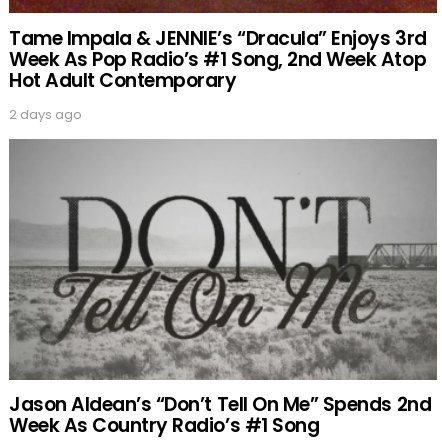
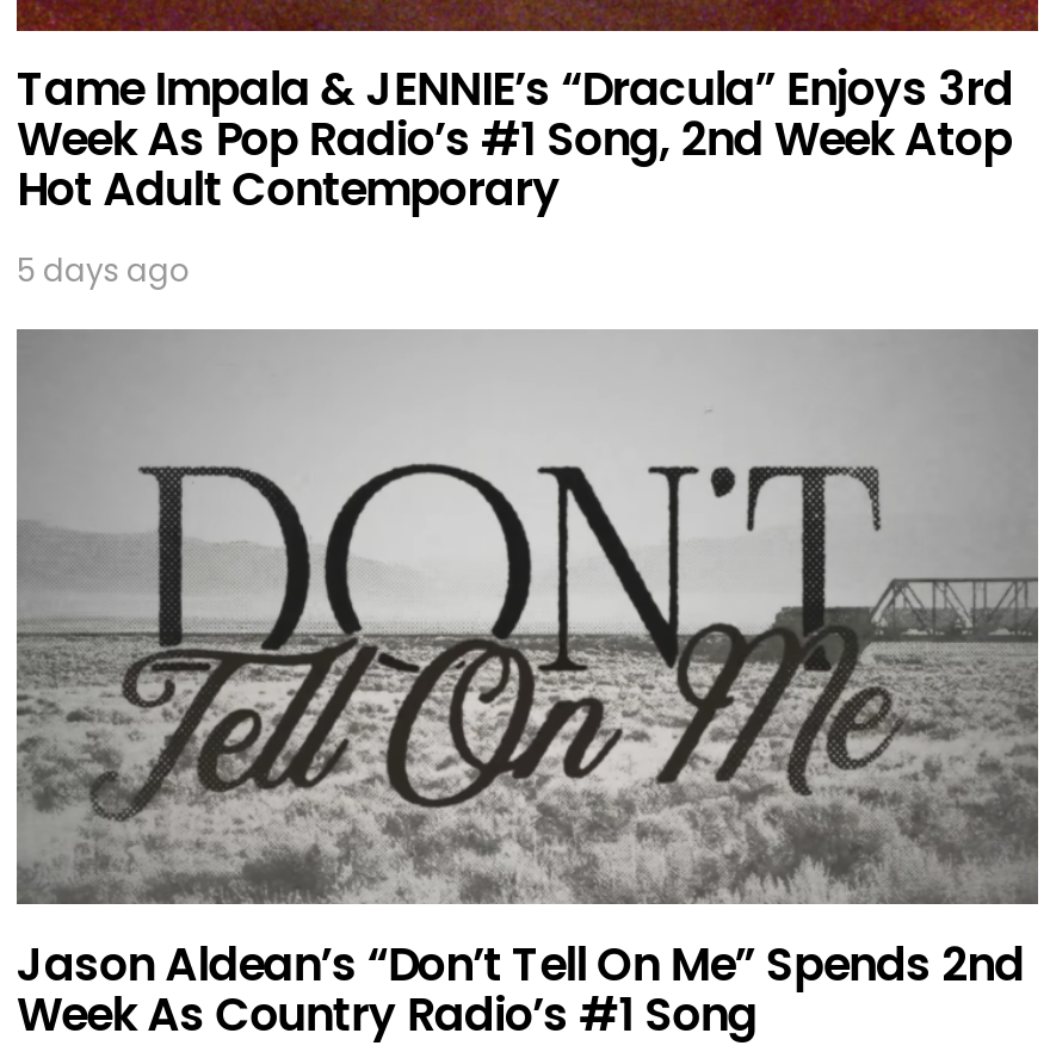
[9,105,82,124] 2 days ago -> [17,250,191,295] 5 days ago

